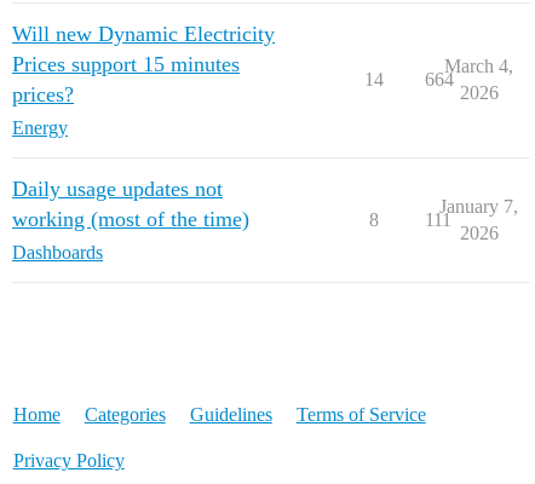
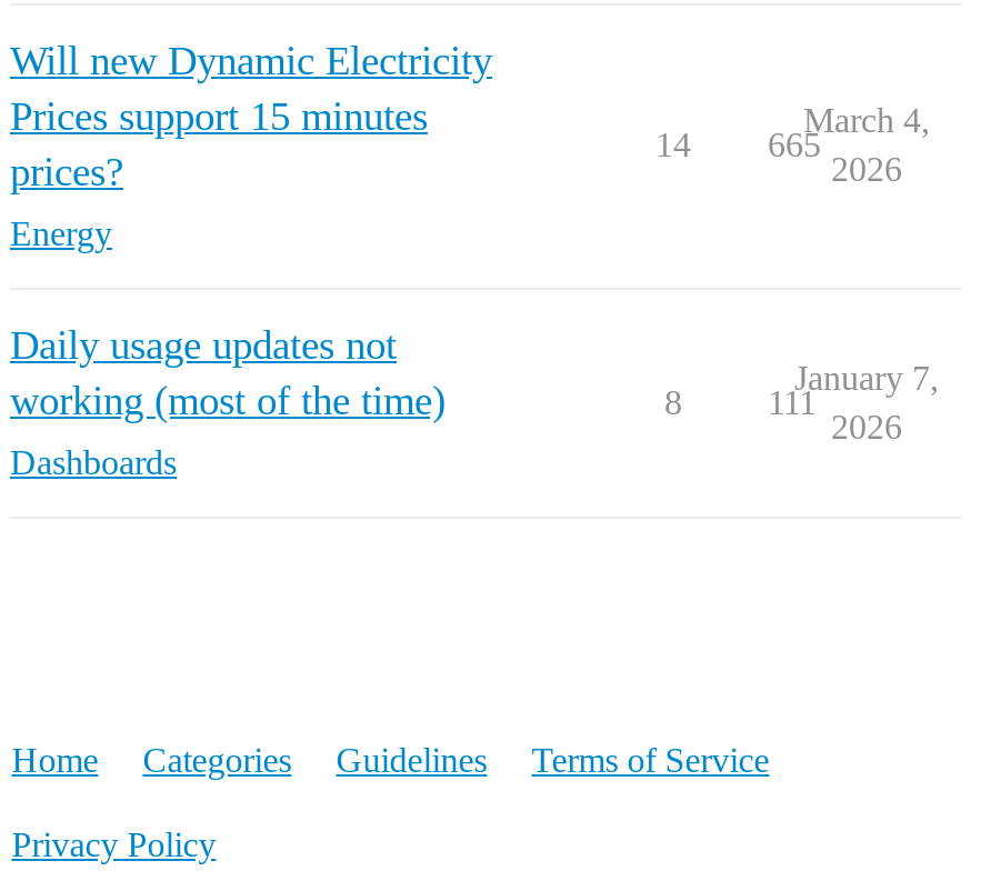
[425,69,454,90] 664 -> [768,125,821,163] 665

